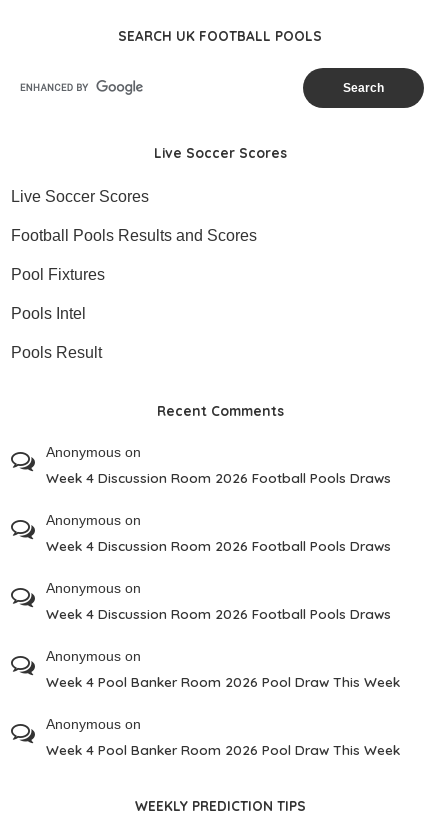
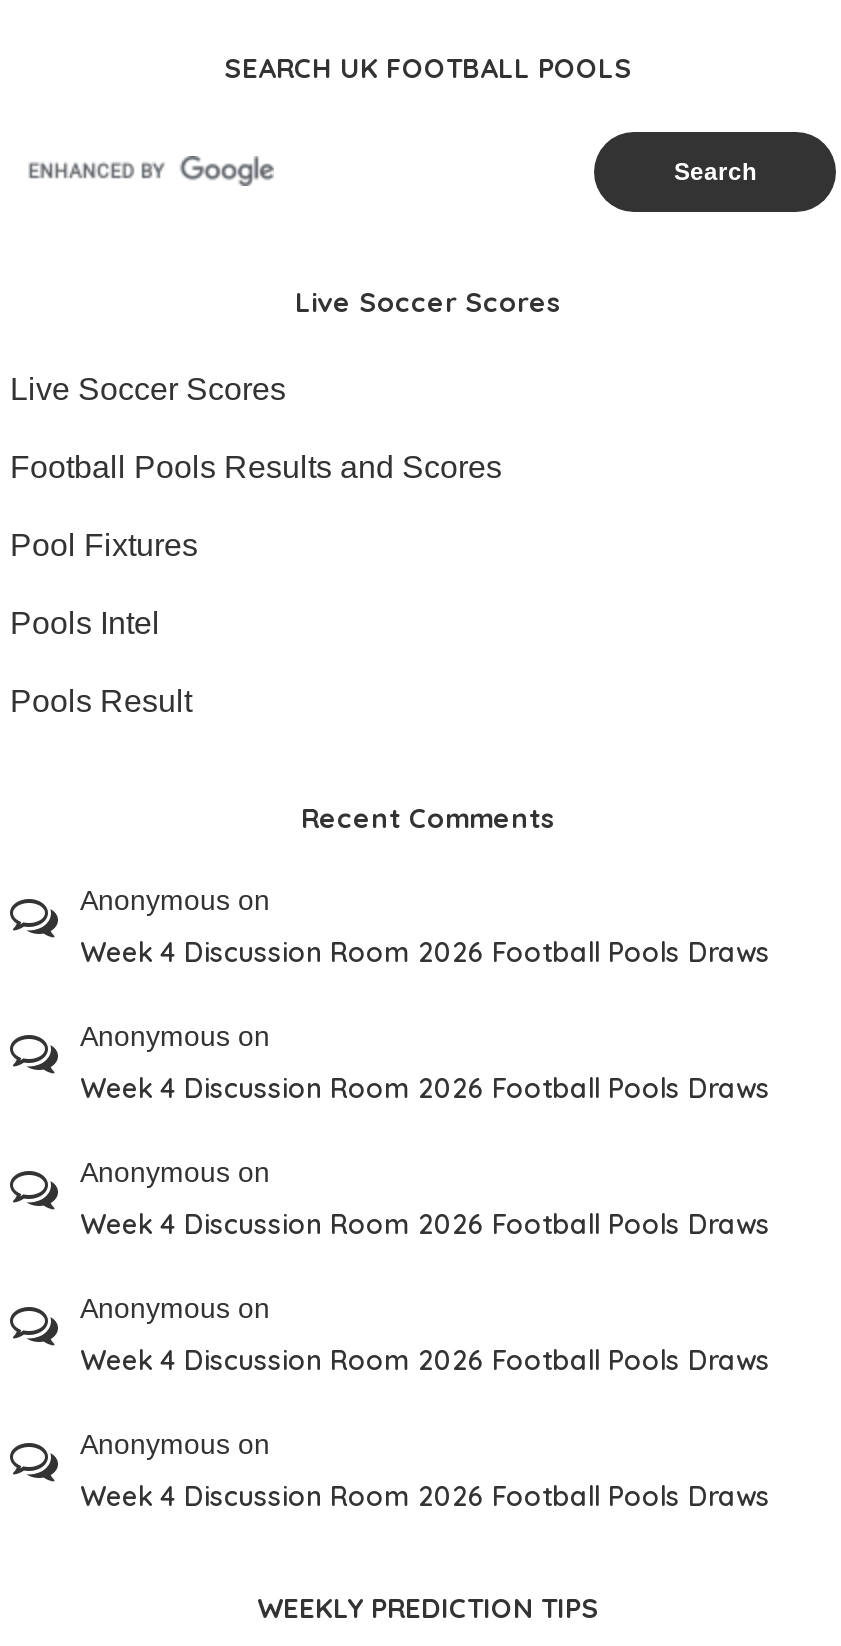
[46,673,400,690] Week 4 Pool Banker Room 2026 Pool Draw This Week -> [80,1342,770,1376] Week 4 Discussion Room 2026 Football Pools Draws
[46,741,400,758] Week 4 Pool Banker Room 2026 Pool Draw This Week -> [80,1478,770,1512] Week 4 Discussion Room 2026 Football Pools Draws

